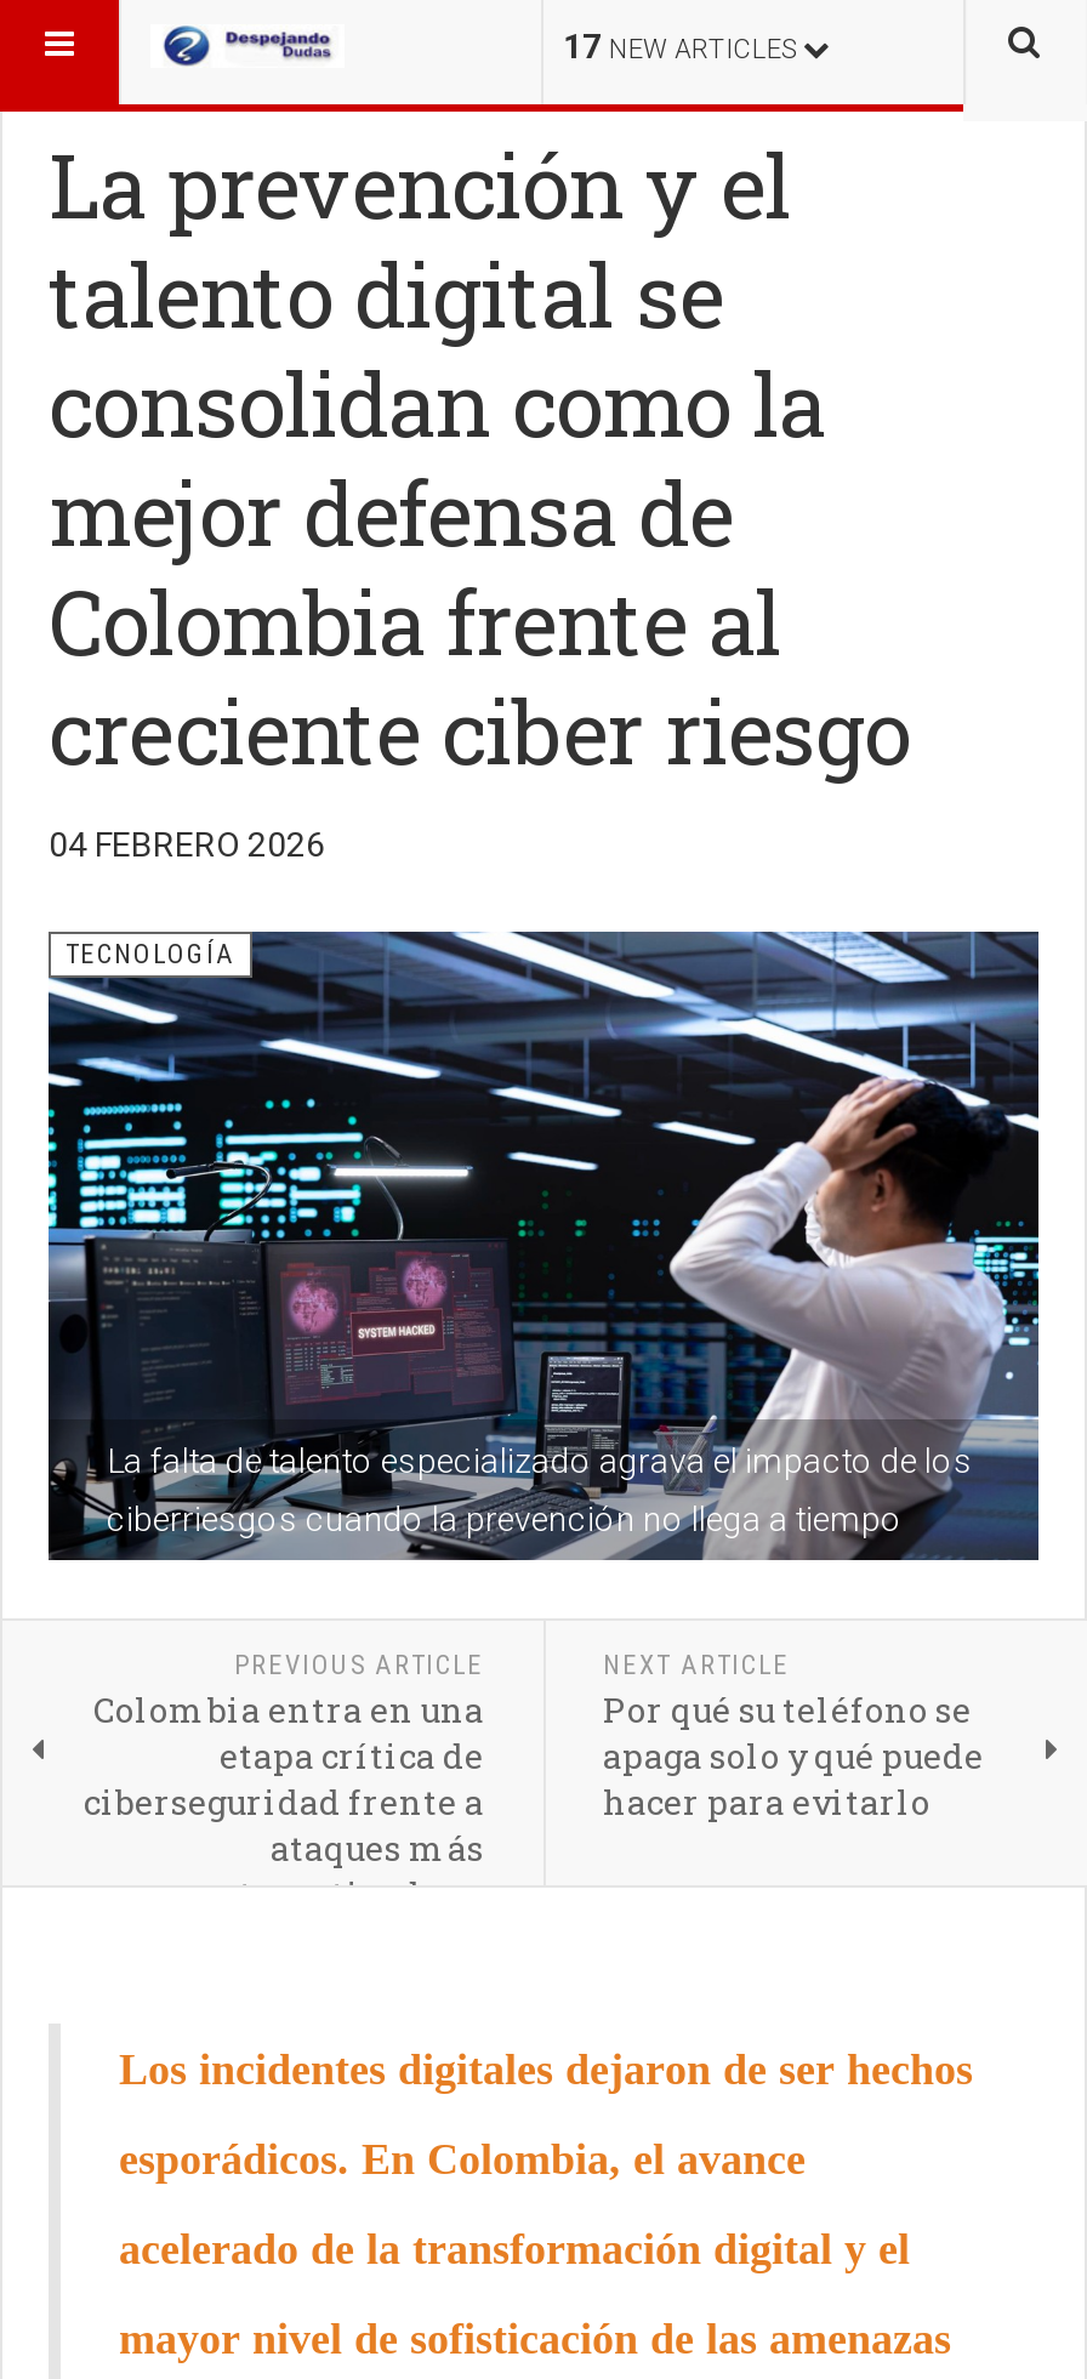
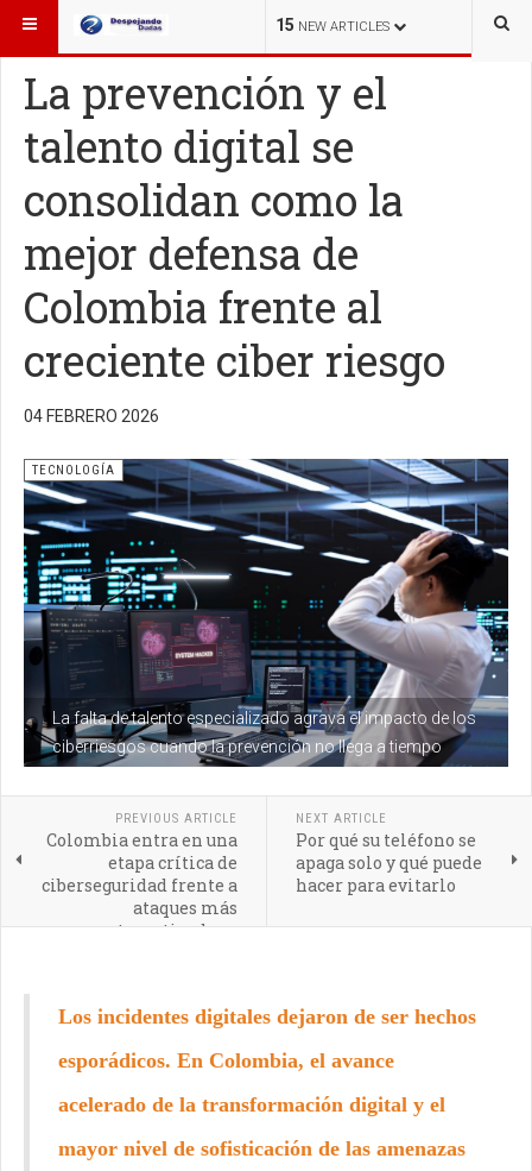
[563,27,796,66] 17 NEW ARTICLES -> [275,15,389,34] 15 NEW ARTICLES

